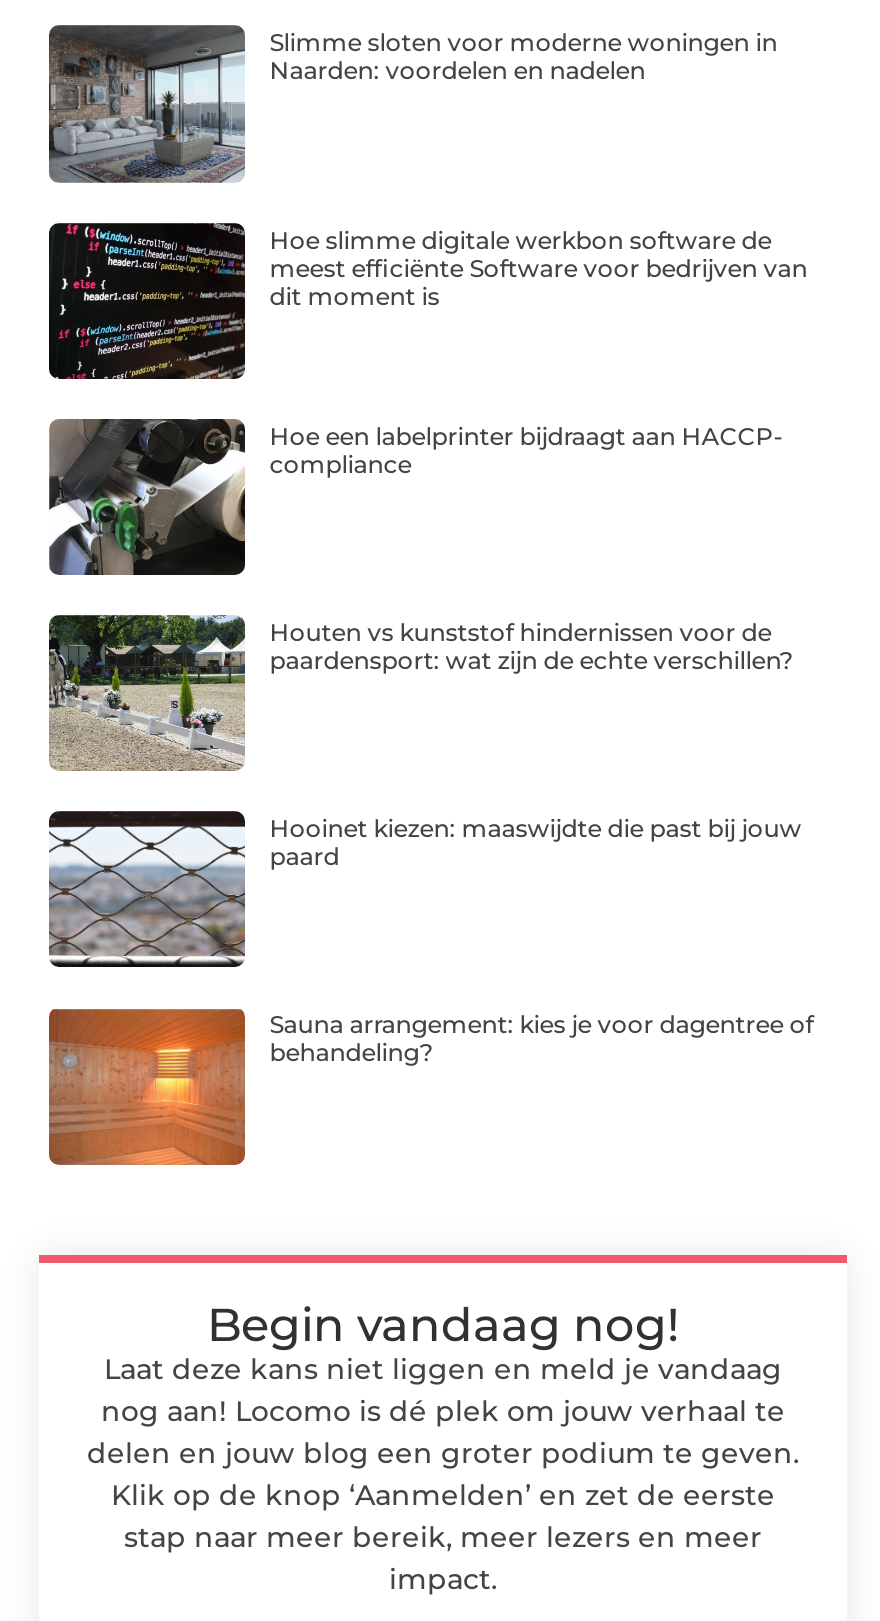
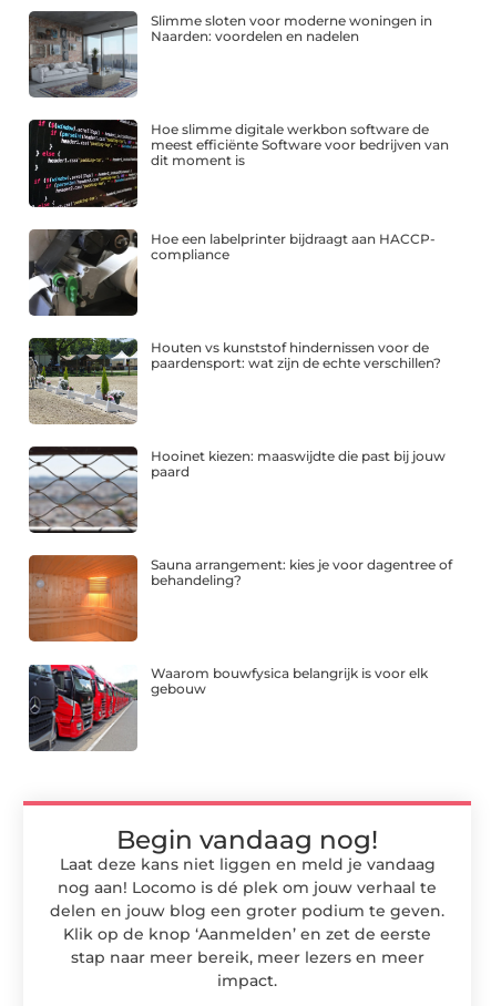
none -> [28,664,428,752] [image] | Waarom bouwfysica belangrijk is voor elk | gebouw

